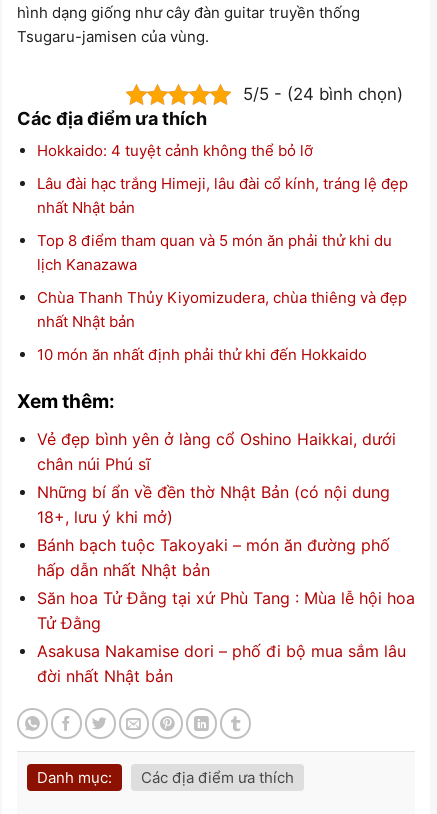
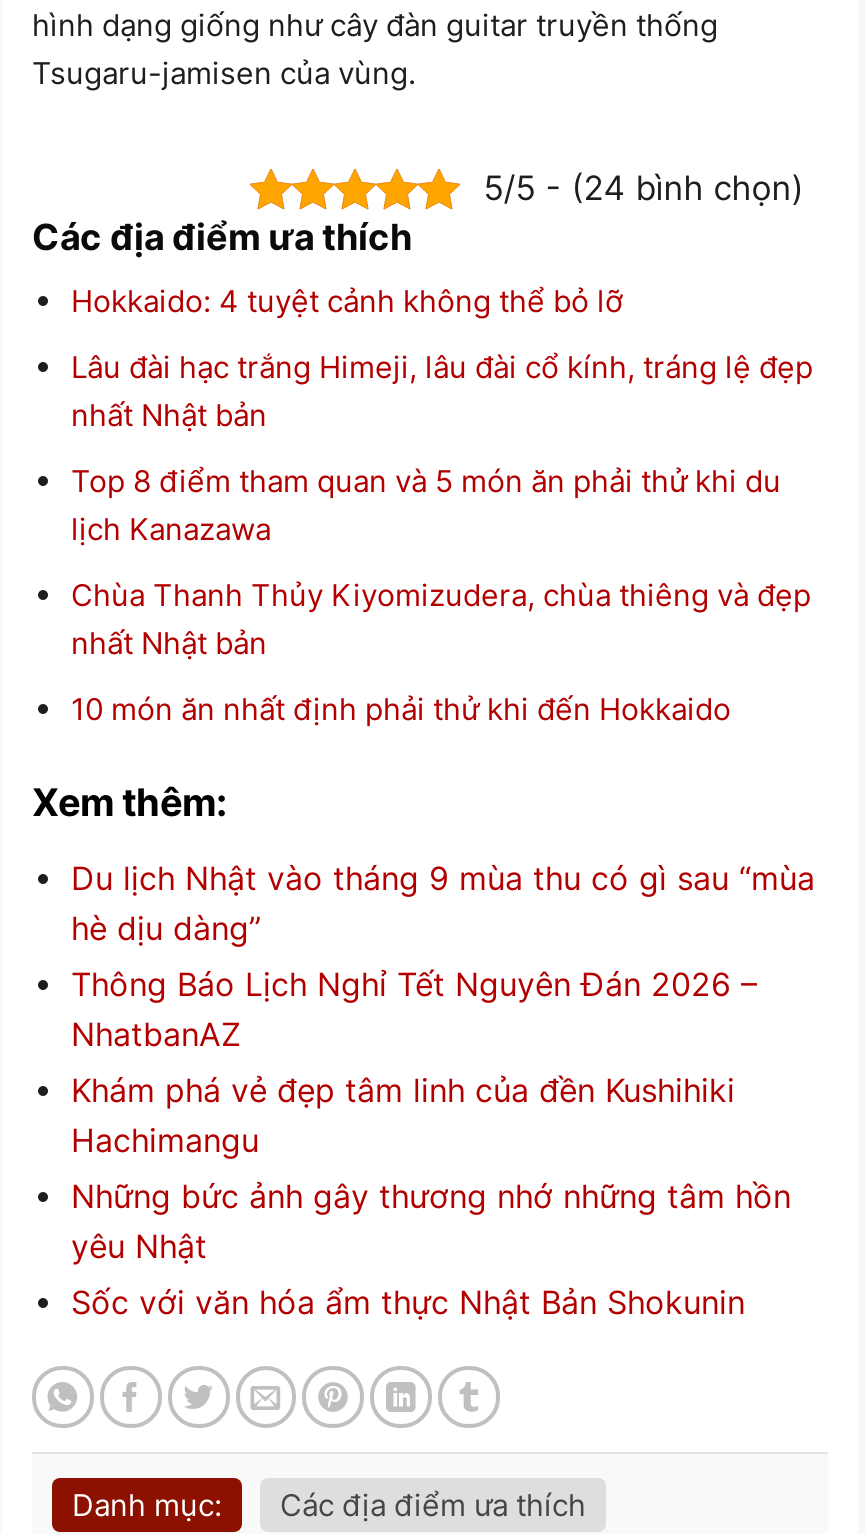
[36,429,414,686] Vẻ đẹp bình yên ở làng cổ Oshino Haikkai, dưới | chân núi Phú sĩ | Những bí ẩn về đền thờ Nhật Bản (có nội dung | 18+, lưu ý khi mở) | Bánh bạch tuộc Takoyaki – món ăn đường phố | hấp dẫn nhất Nhật bản | Săn hoa Tử Đằng tại xứ Phù Tang : Mùa lễ hội hoa | Tử Đằng | Asakusa Nakamise dori – phố đi bộ mua sắm lâu | đời nhất Nhật bản -> [71,857,815,1321] Du lịch Nhật vào tháng 9 mùa thu có gì sau “mùa | hè dịu dàng” | Thông Báo Lịch Nghỉ Tết Nguyên Đán 2026 – | NhatbanAZ | Khám phá vẻ đẹp tâm linh của đền Kushihiki | Hachimangu | Những bức ảnh gây thương nhớ những tâm hồn | yêu Nhật | Sốc với văn hóa ẩm thực Nhật Bản Shokunin

